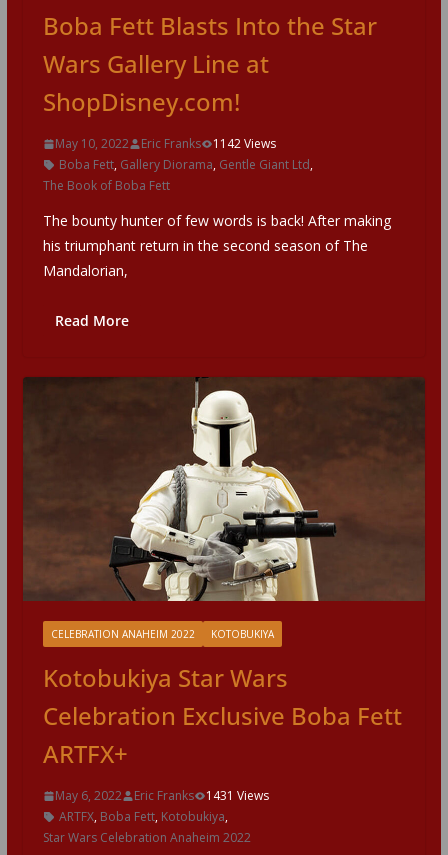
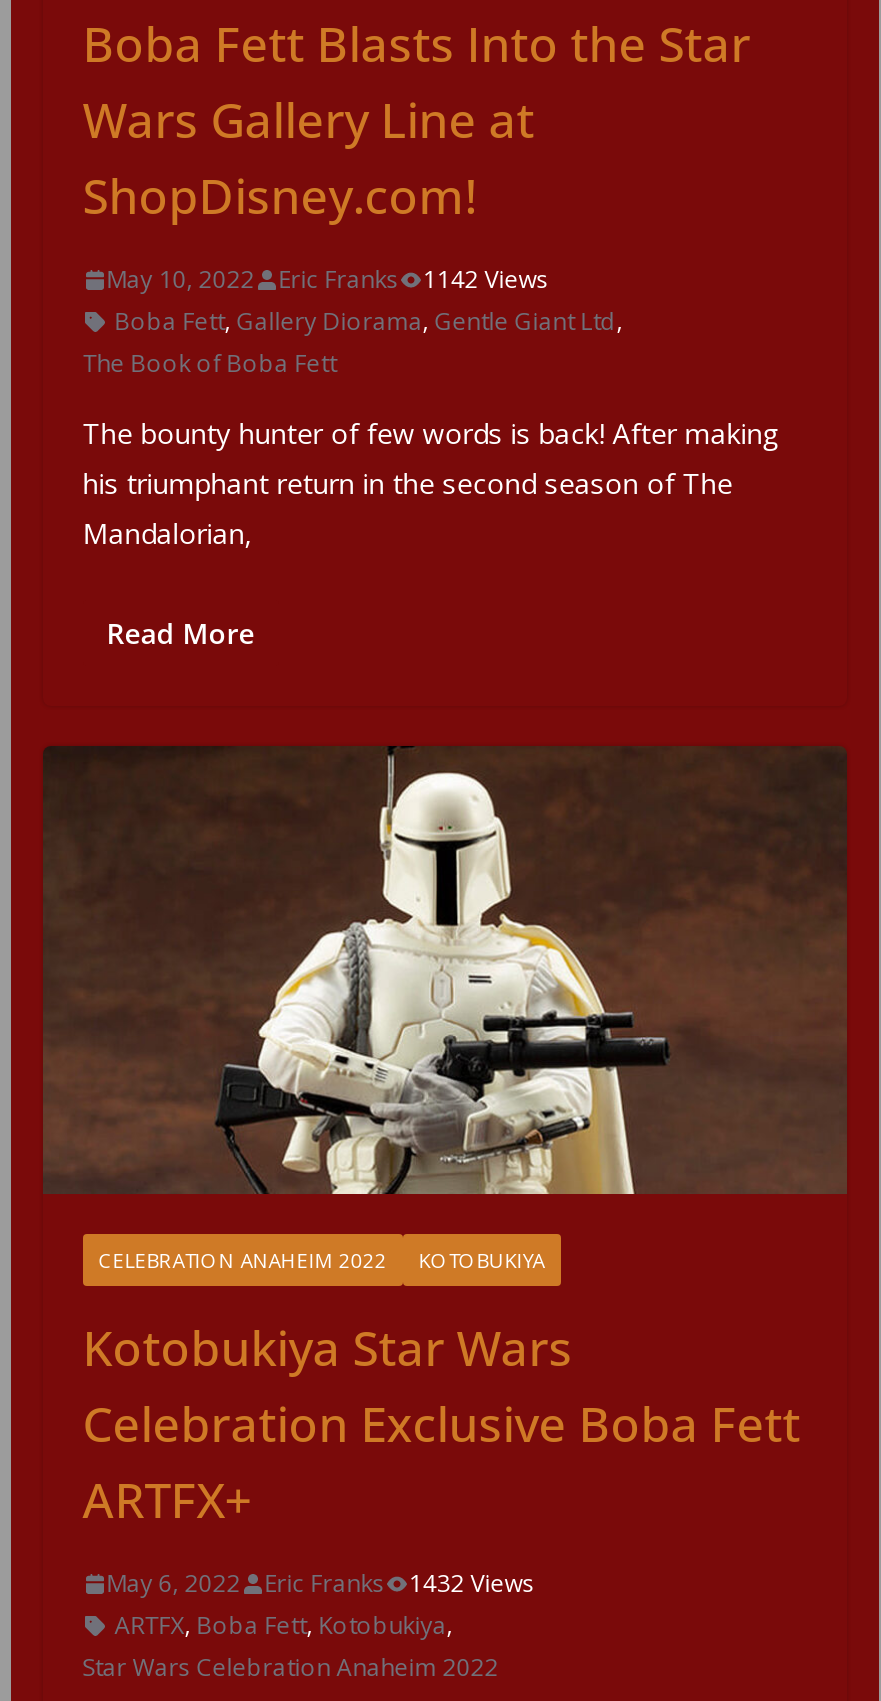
[55,787,269,804] May 6, 2022 Eric Franks 1431 Views -> [106,1566,534,1600] May 6, 2022 Eric Franks 1432 Views

